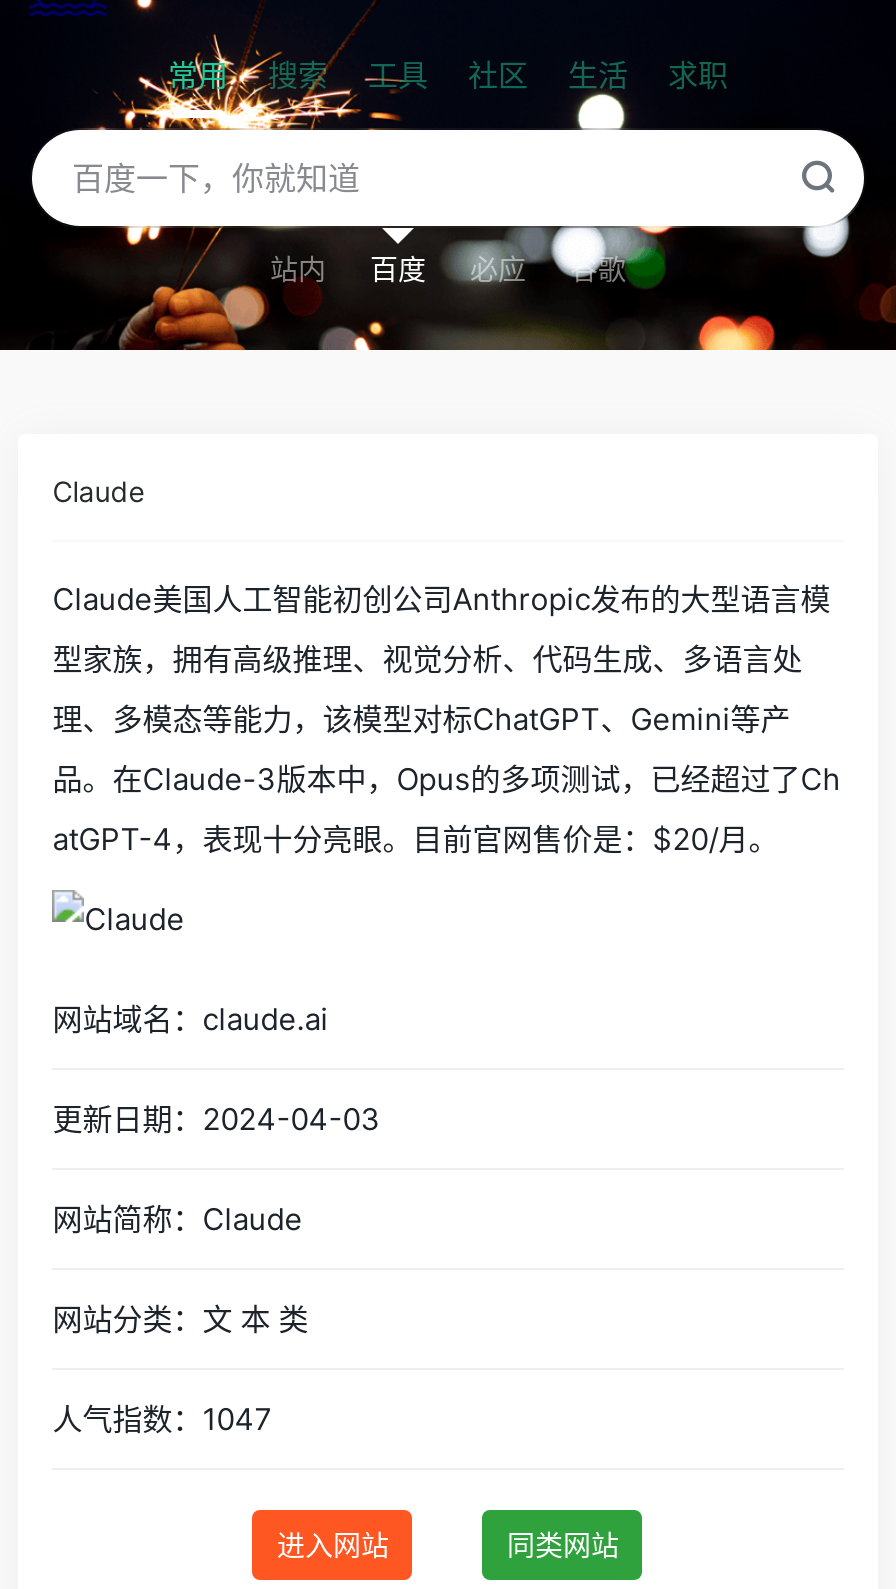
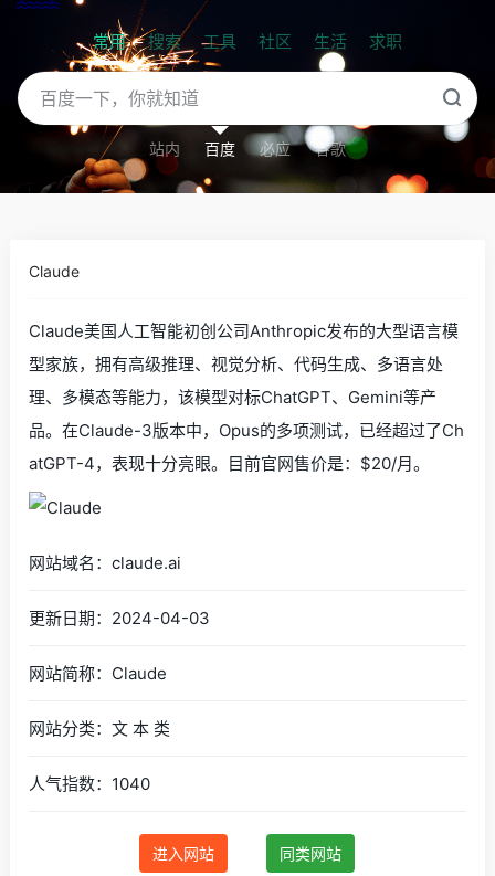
[52,1399,272,1437] 人气指数：1047 -> [29,773,150,794] 人气指数：1040

